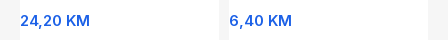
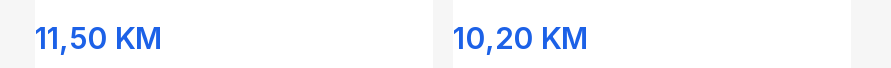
[20,11,90,30] 24,20 KM -> [35,19,163,57] 11,50 KM
[229,11,292,30] 6,40 KM -> [453,19,589,57] 10,20 KM

